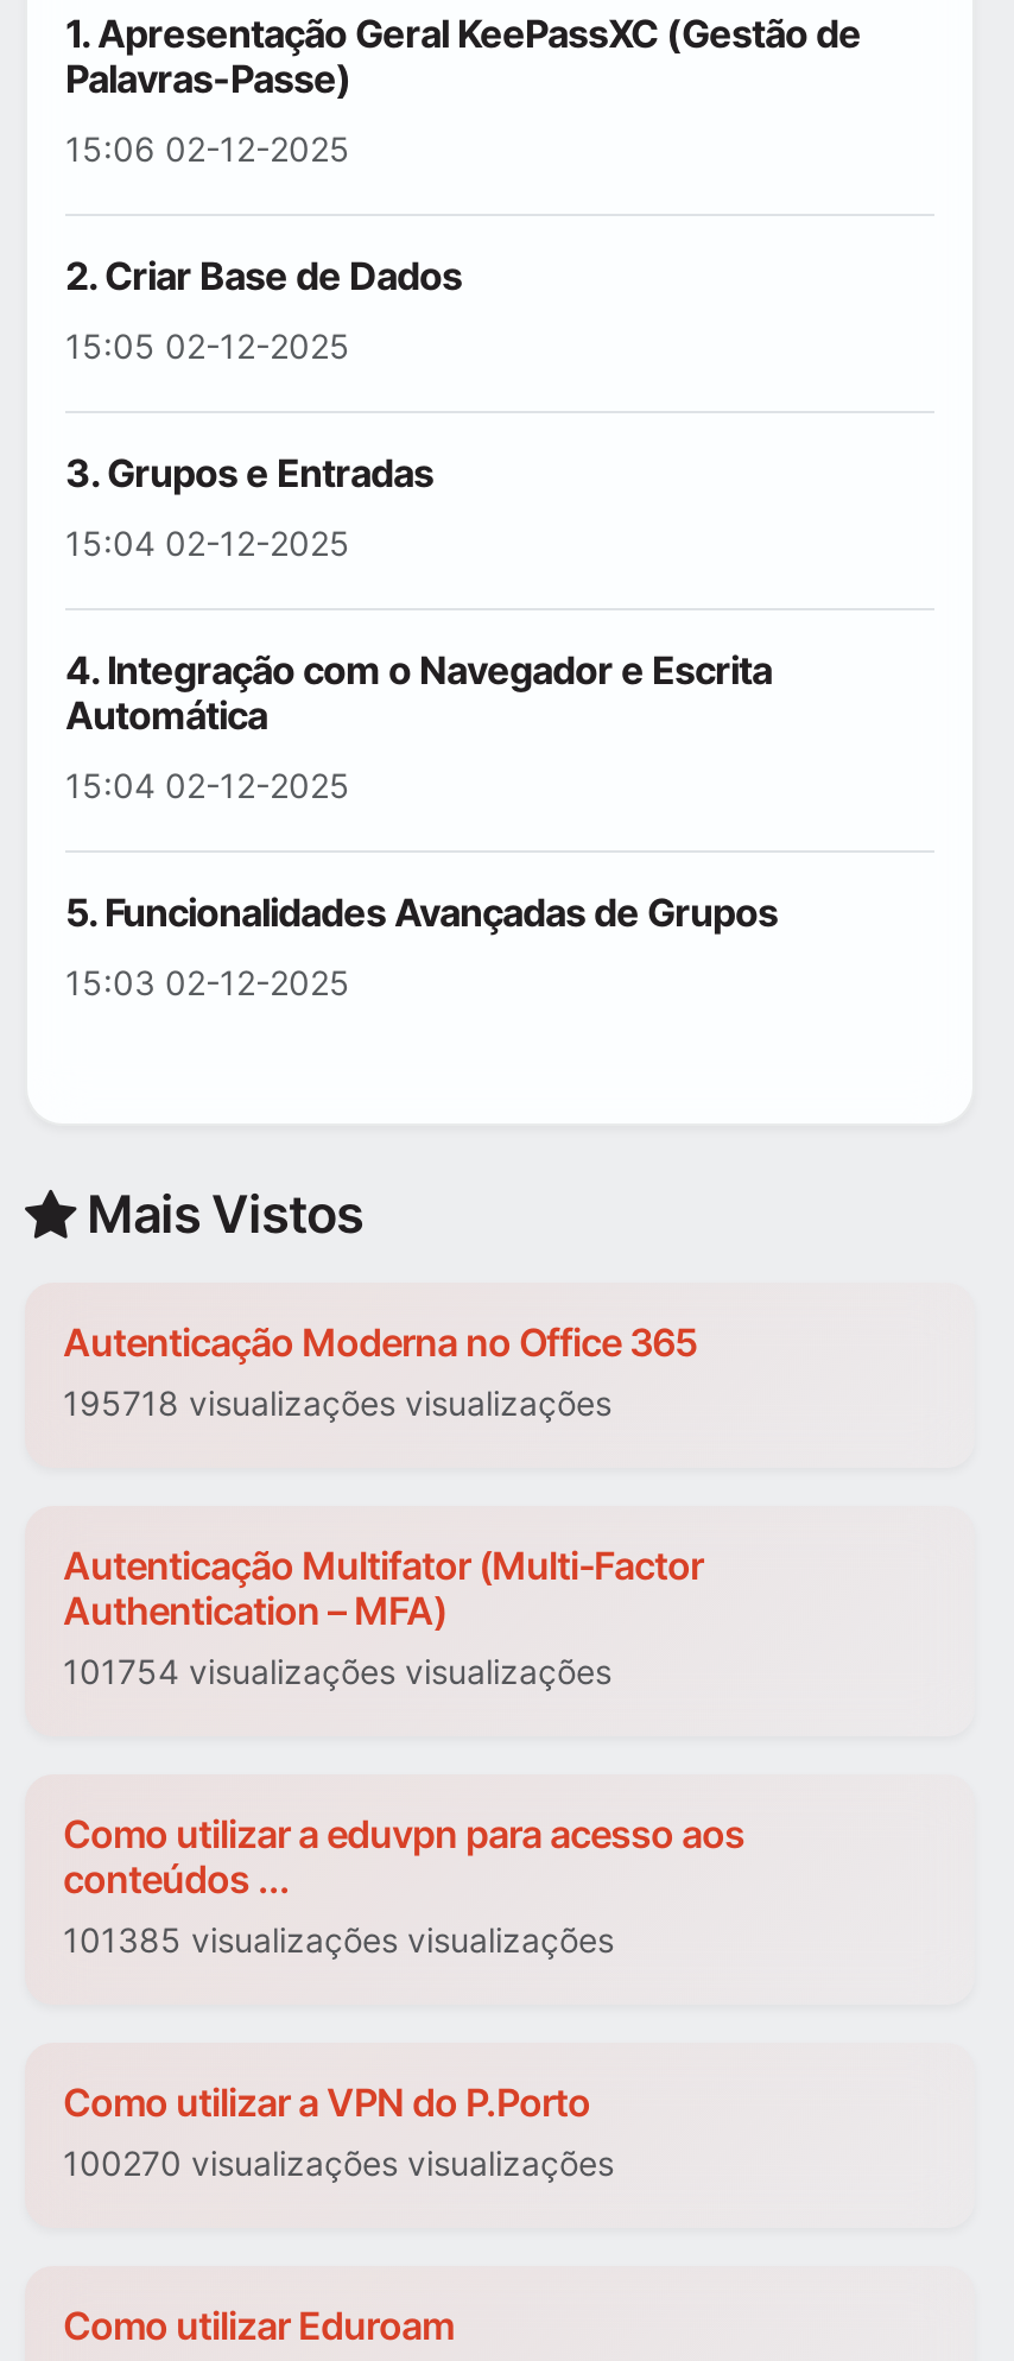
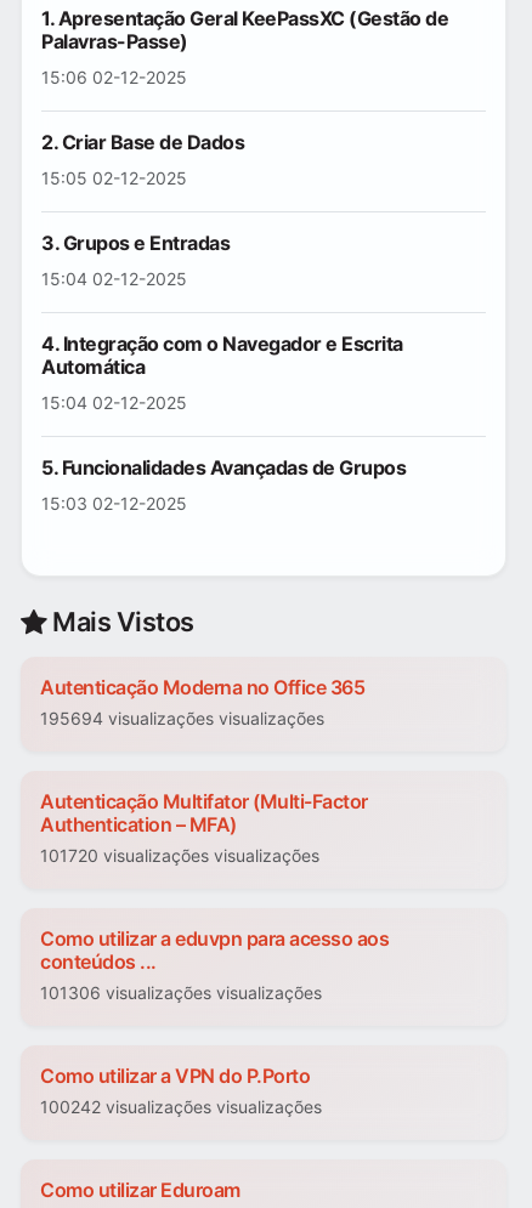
[63,1384,611,1424] 195718 visualizações visualizações -> [40,708,324,729] 195694 visualizações visualizações
[63,1652,611,1692] 101754 visualizações visualizações -> [40,846,319,866] 101720 visualizações visualizações
[63,1920,614,1961] 101385 visualizações visualizações -> [40,983,322,1003] 101306 visualizações visualizações
[63,2144,614,2184] 100270 visualizações visualizações -> [40,1097,322,1118] 100242 visualizações visualizações

